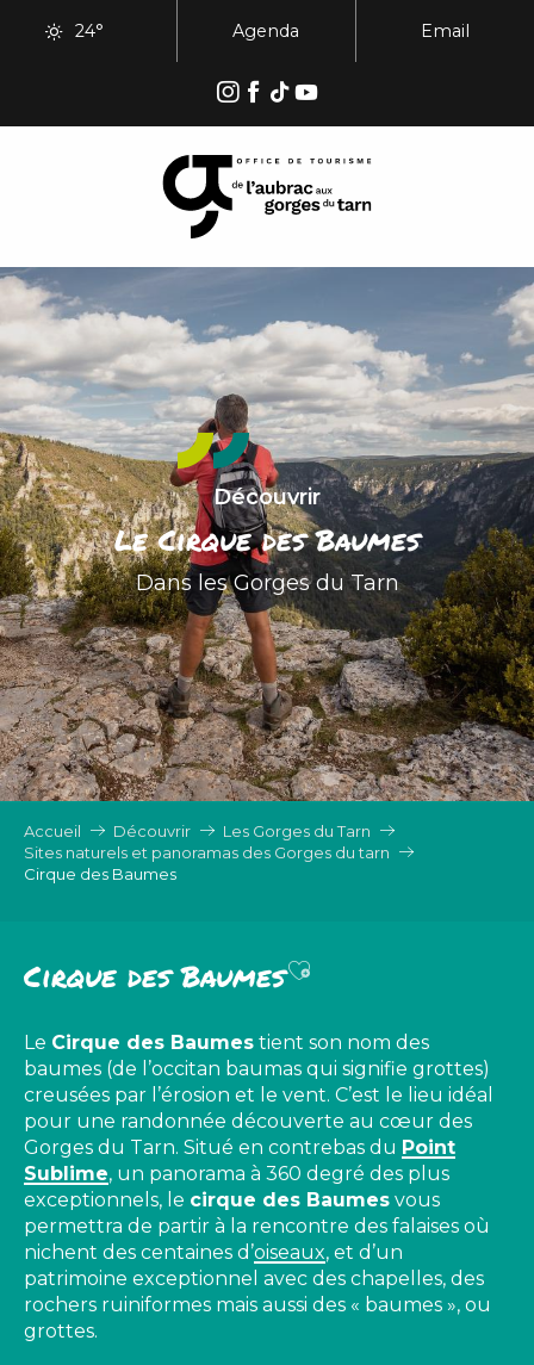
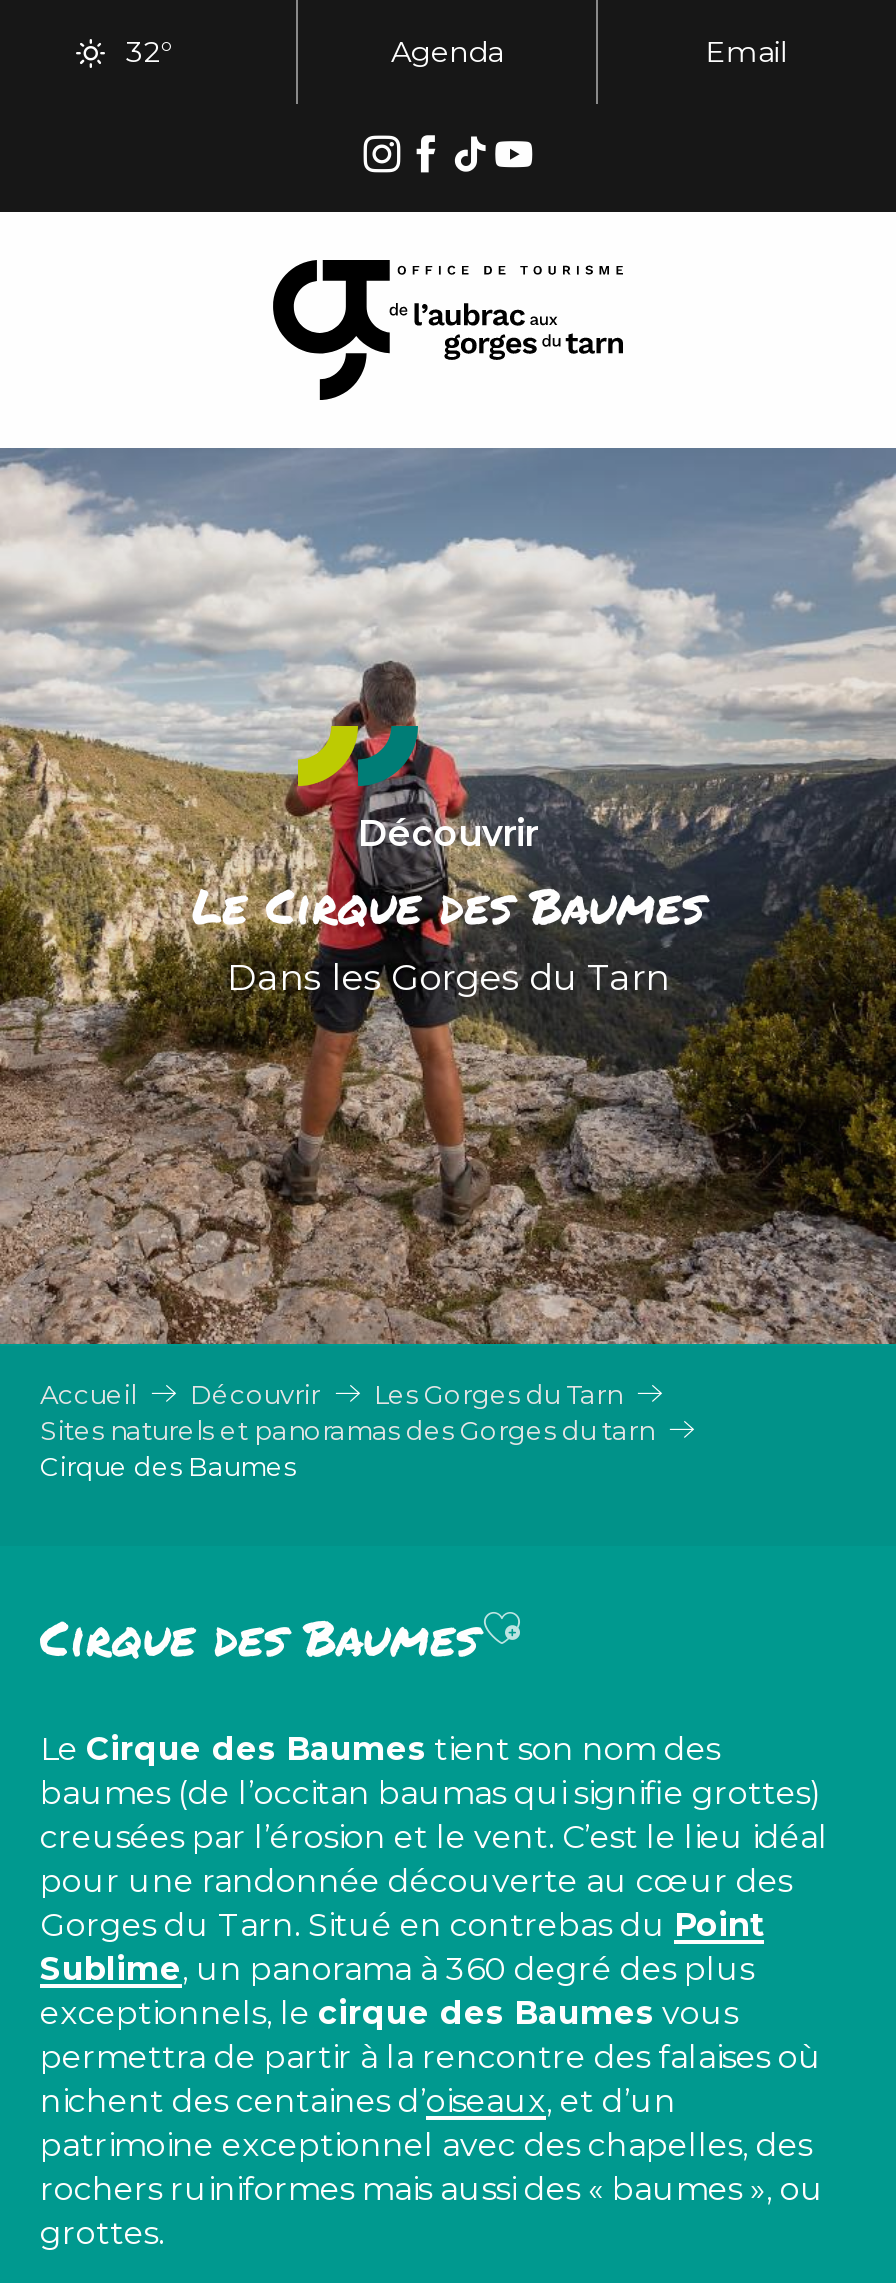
[75,20,104,41] 24° -> [126,34,174,70] 32°

